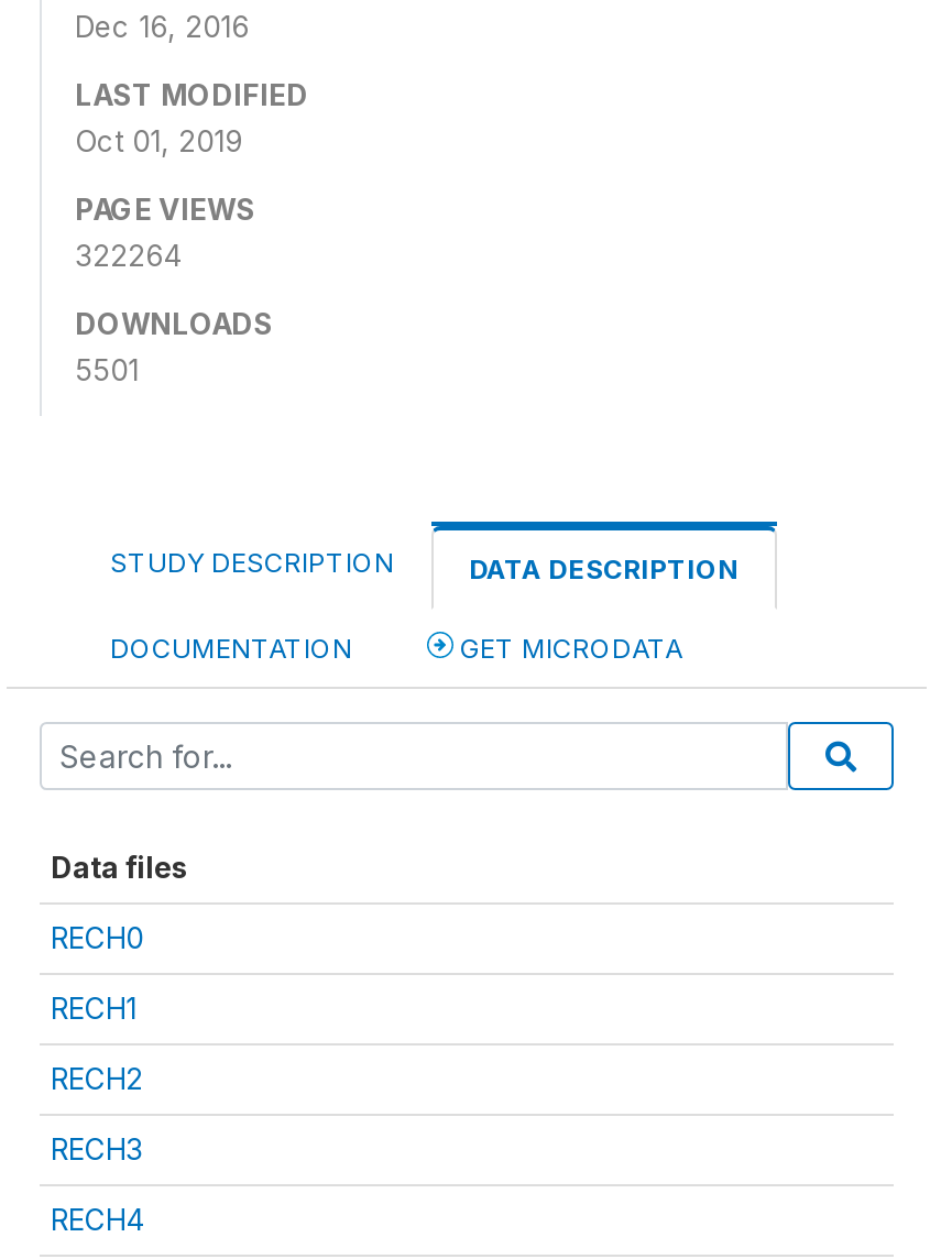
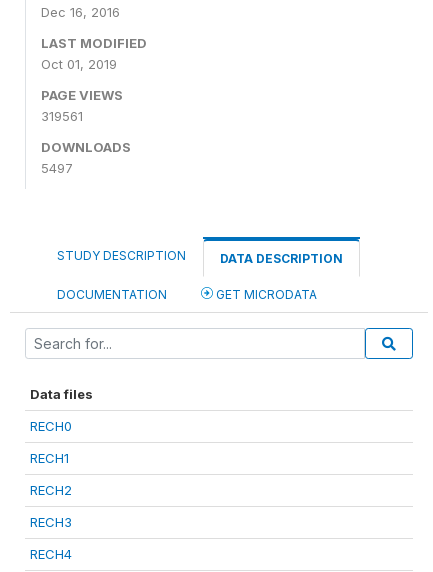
[75,238,180,273] 322264 -> [41,108,83,124] 319561
[75,352,139,387] 5501 -> [41,160,73,176] 5497

